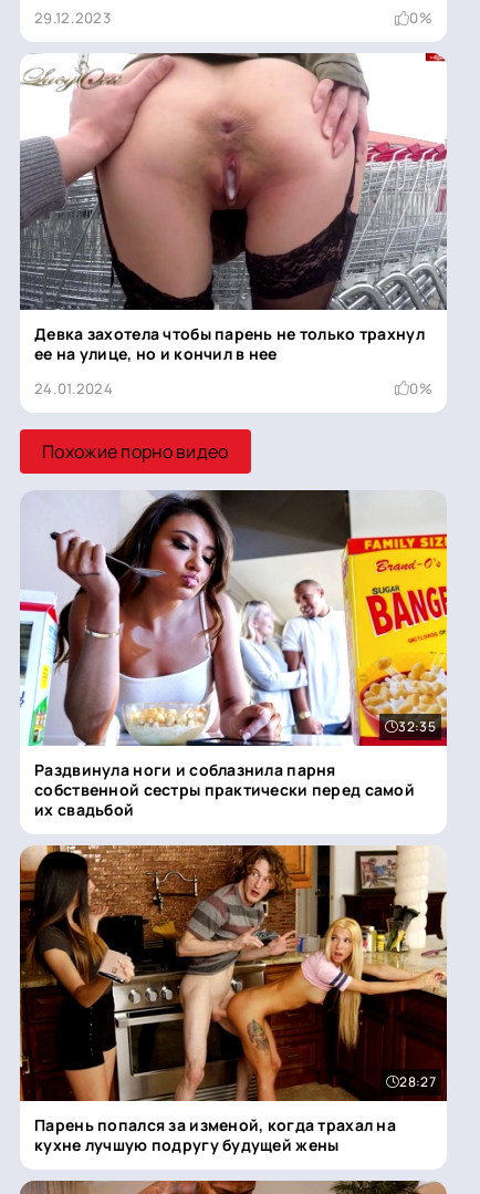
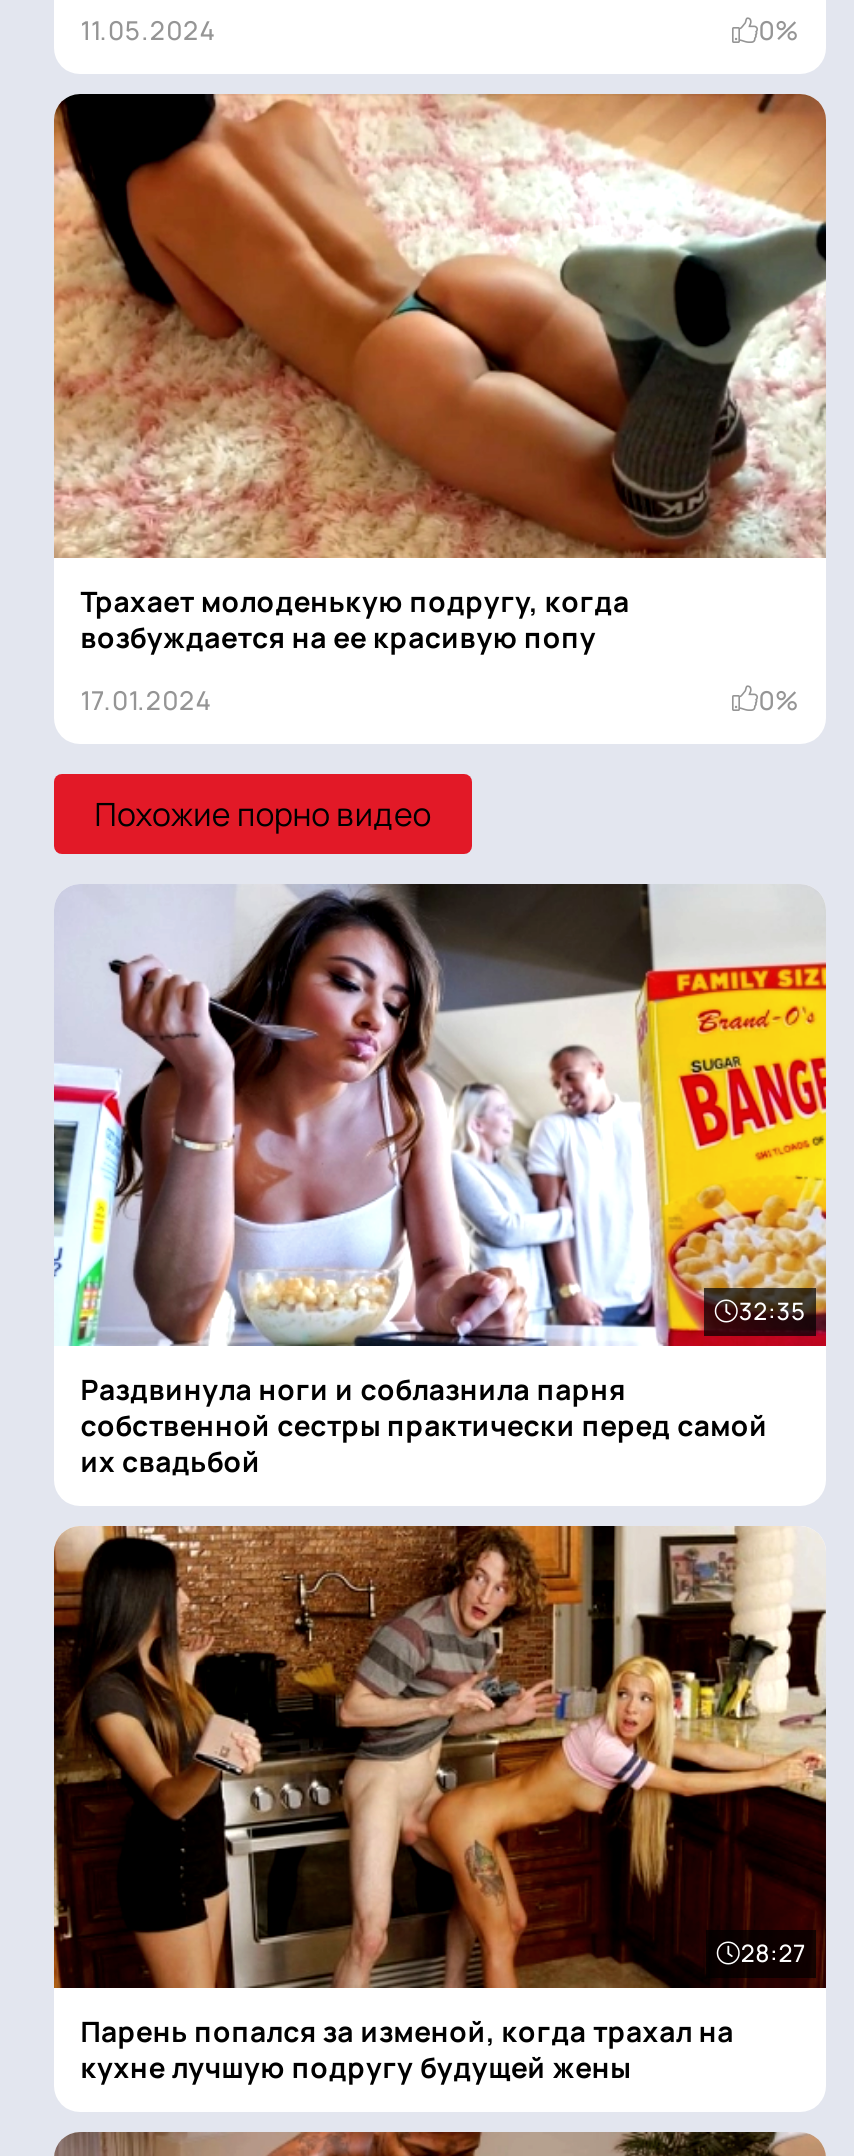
[35,8,111,28] 29.12.2023 -> [80,13,216,49] 11.05.2024
[19,52,448,364] [image] | Девка захотела чтобы парень не только трахнул | ее на улице, но и кончил в нее -> [52,92,828,655] [image] | Трахает молоденькую подругу, когда | возбуждается на ее красивую попу
[35,378,113,398] 24.01.2024 -> [80,681,212,717] 17.01.2024

